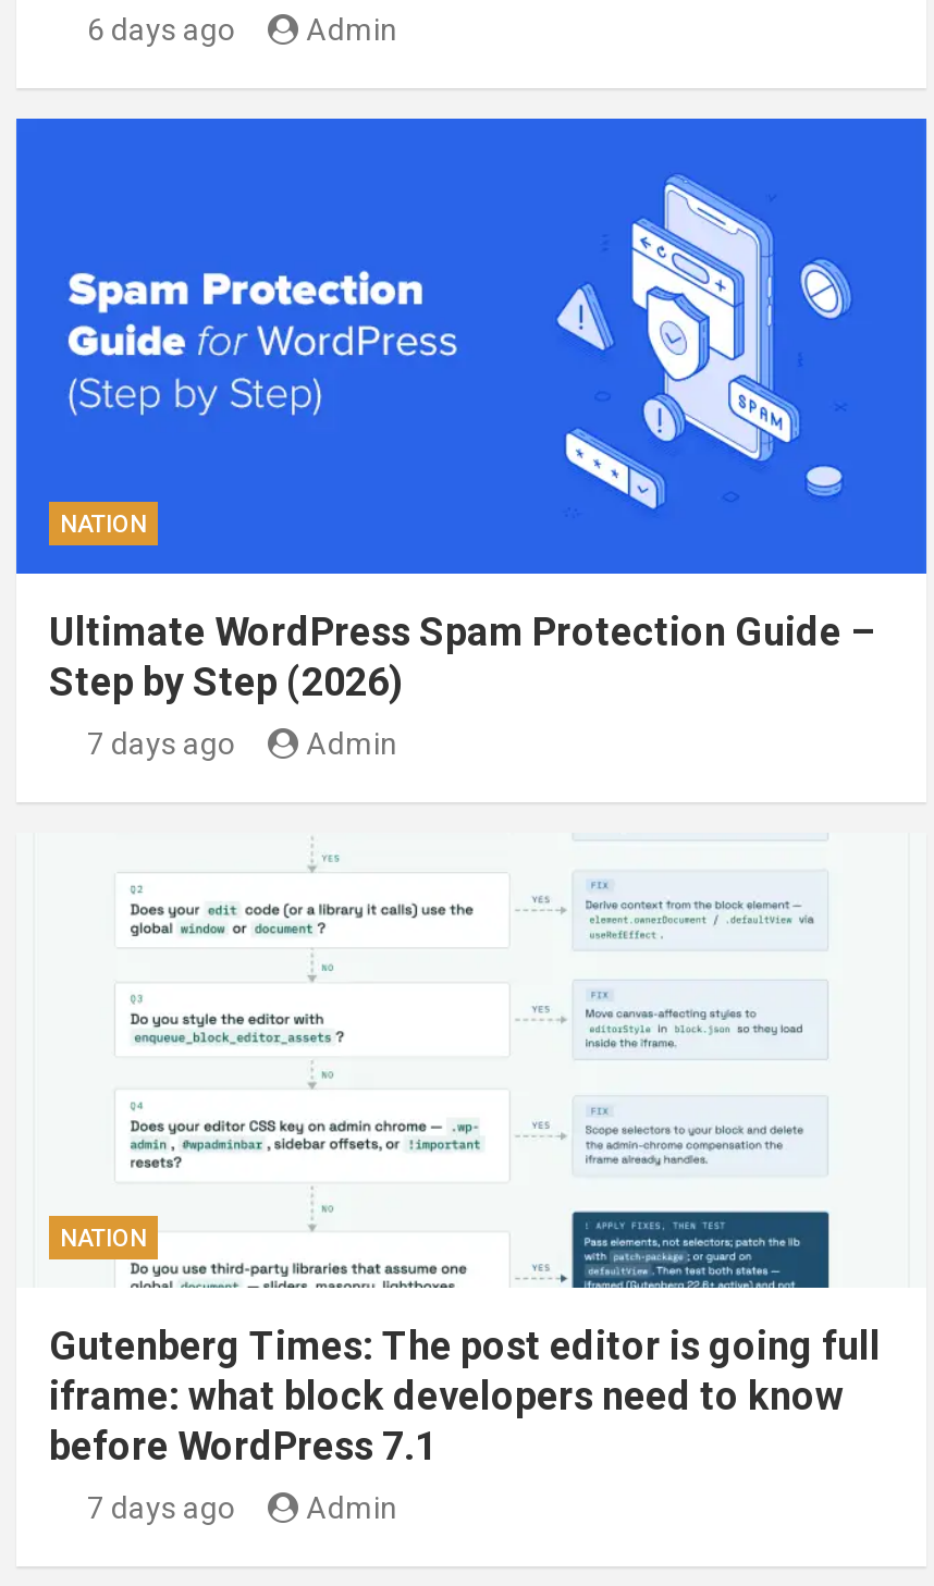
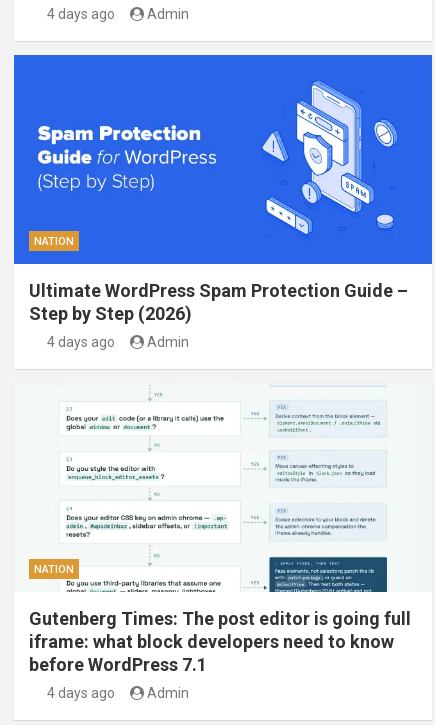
[87,11,235,46] 6 days ago -> [46,6,114,22] 4 days ago
[87,725,235,760] 7 days ago -> [46,334,114,350] 4 days ago
[87,1489,235,1524] 7 days ago -> [46,685,114,701] 4 days ago

